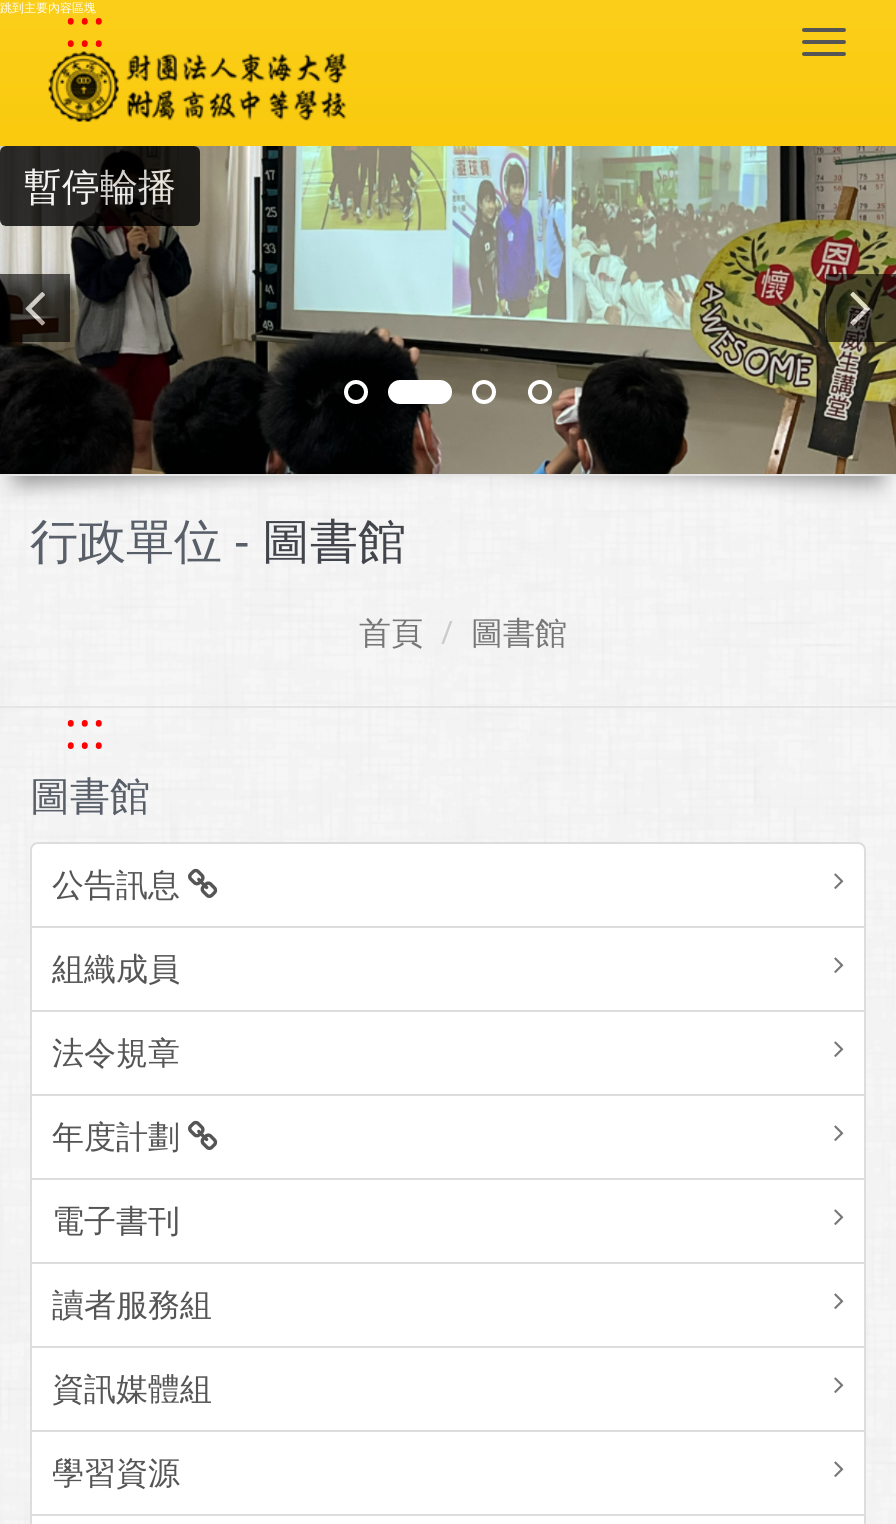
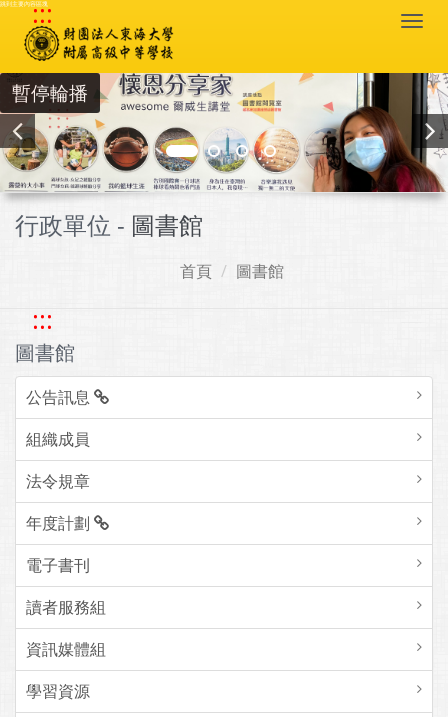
[6,144,890,476] [image] -> [3,72,445,193] [image]

